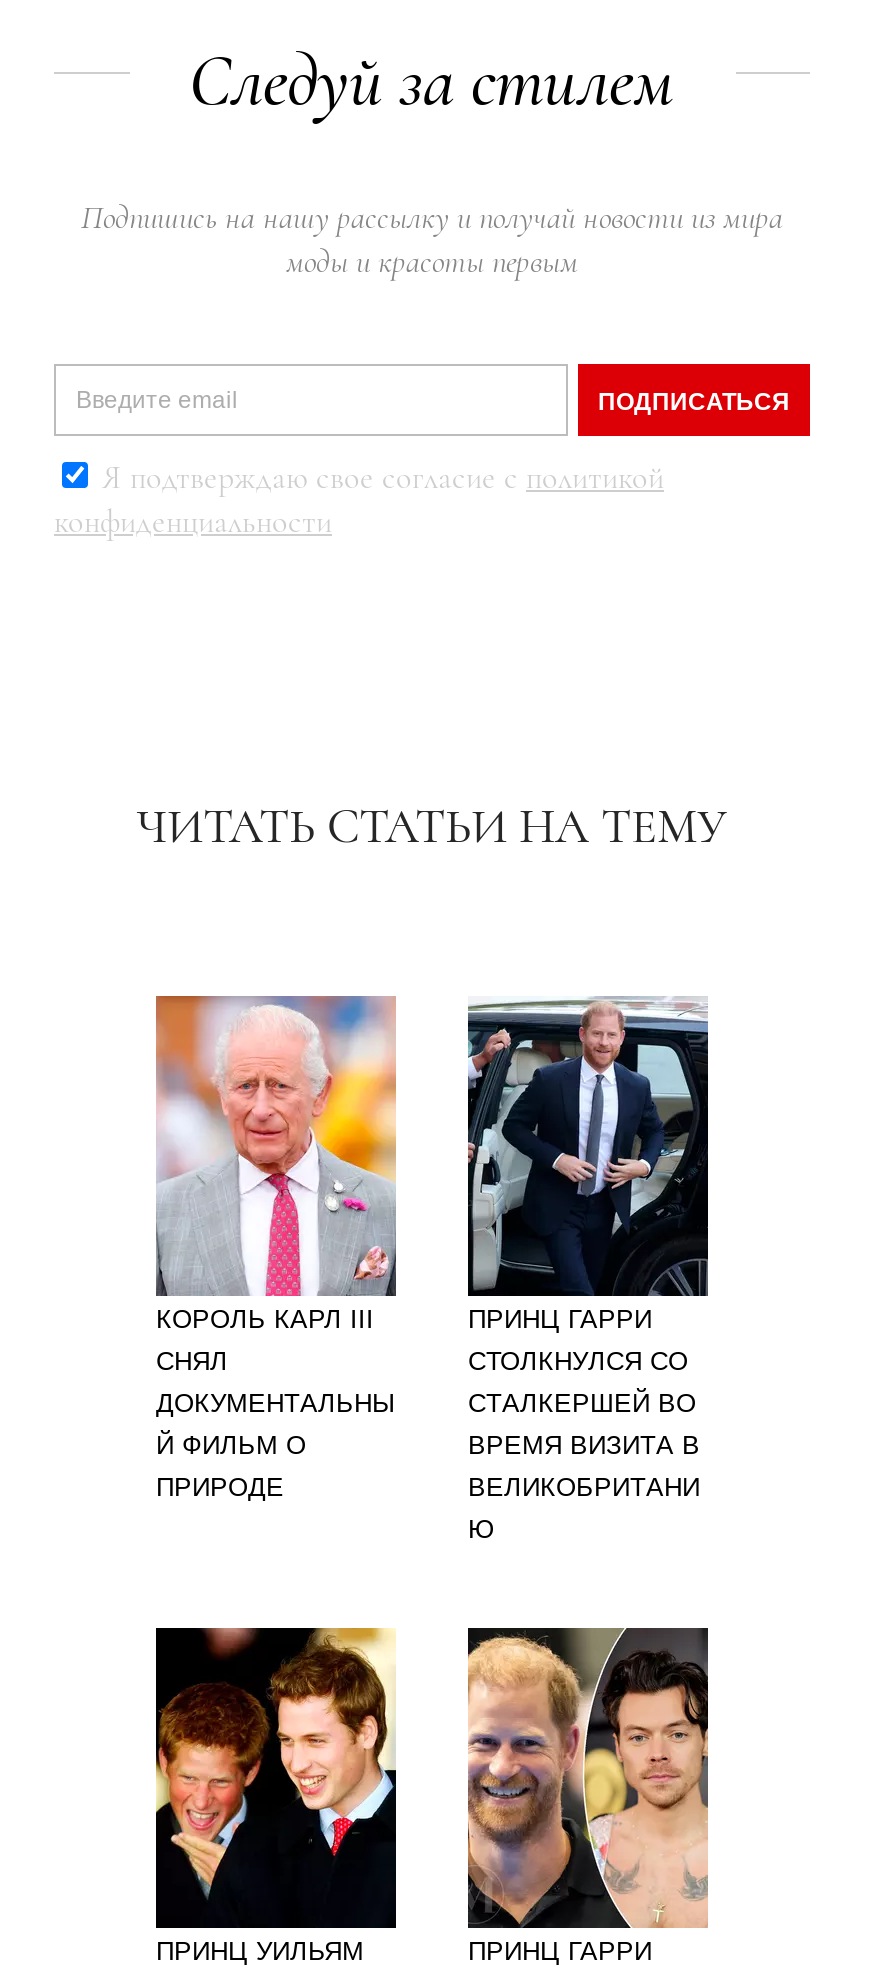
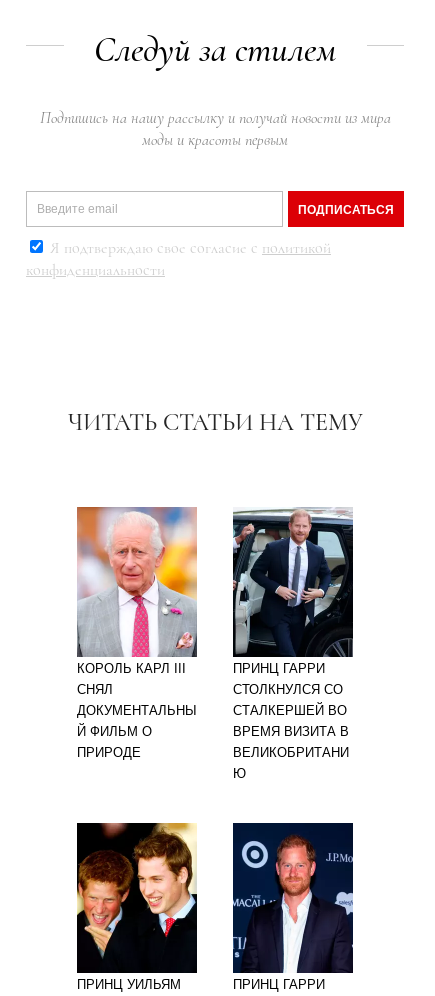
[466,1626,710,1930] [image] -> [232,822,354,974] [image]

